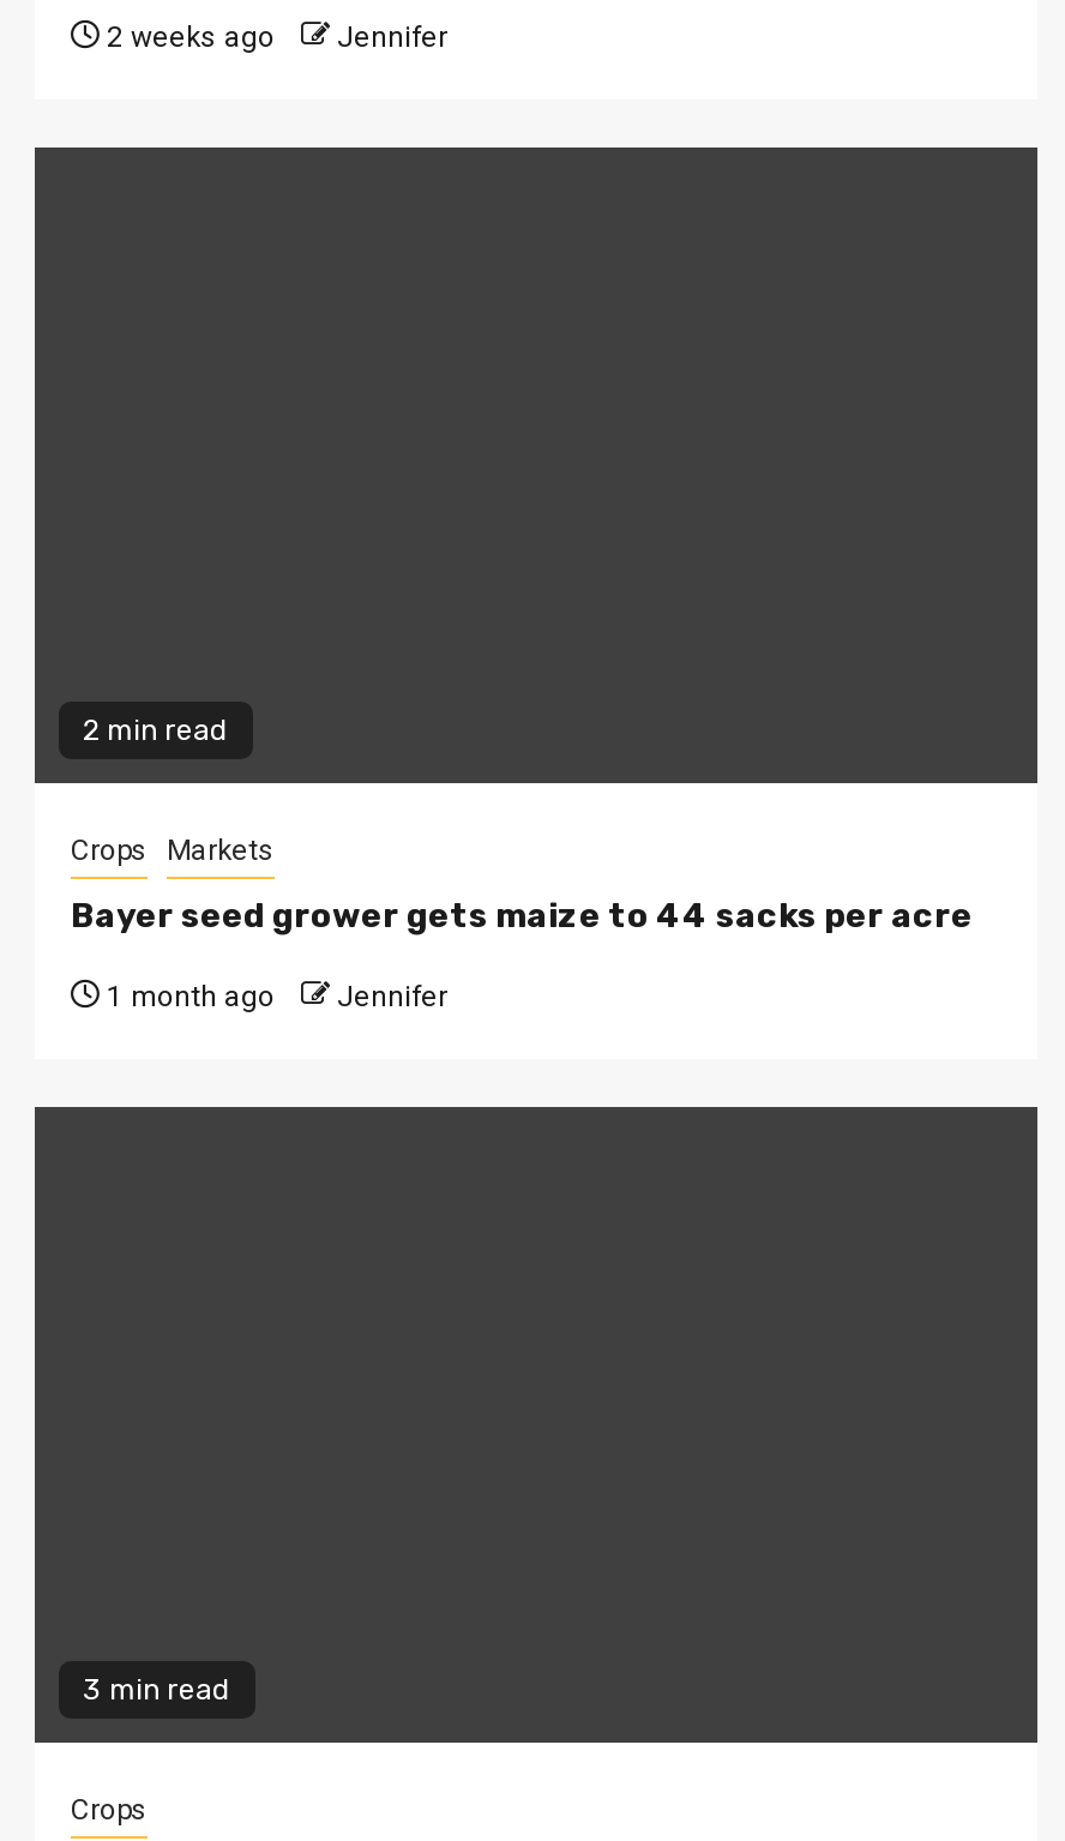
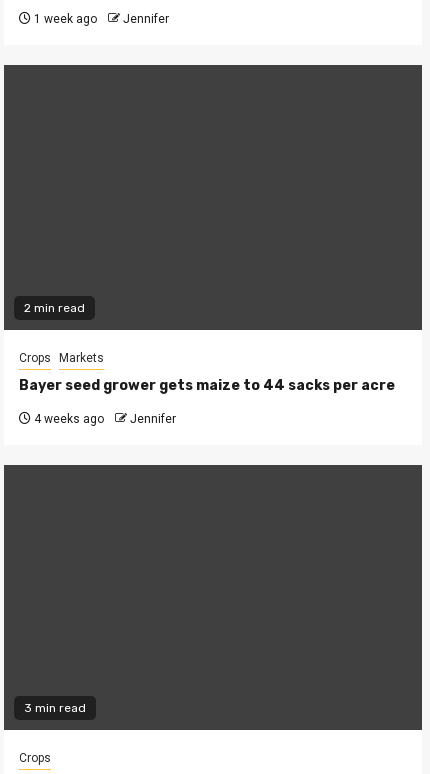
[100,21,447,55] 2 weeks ago Jennifer -> [31,12,169,26] 1 week ago Jennifer
[100,981,447,1014] 1 month ago Jennifer -> [31,412,176,426] 4 weeks ago Jennifer

